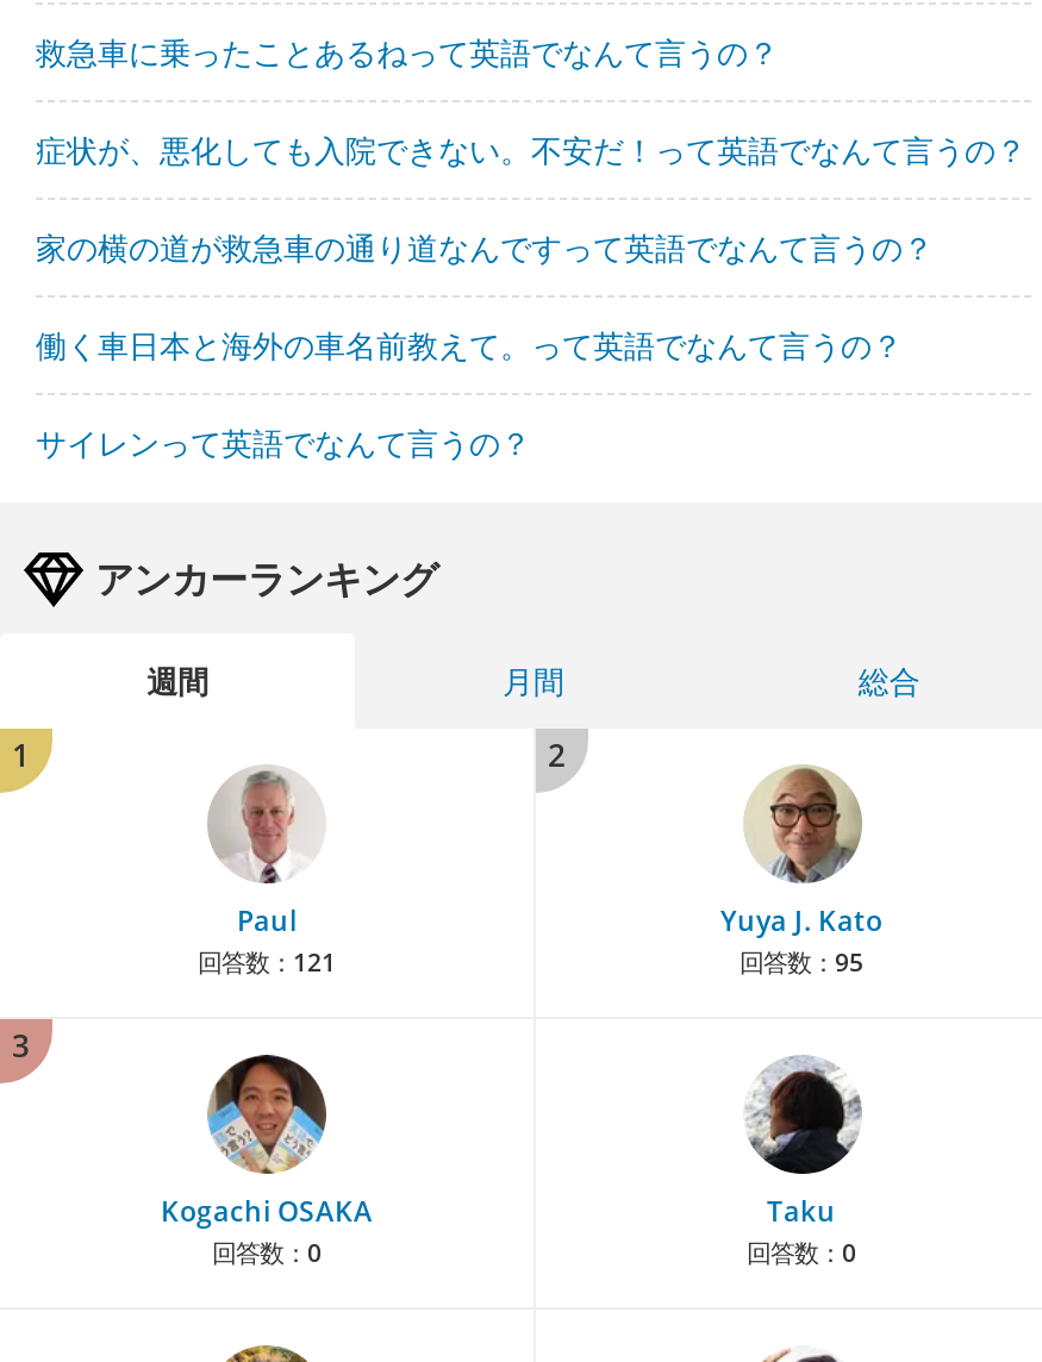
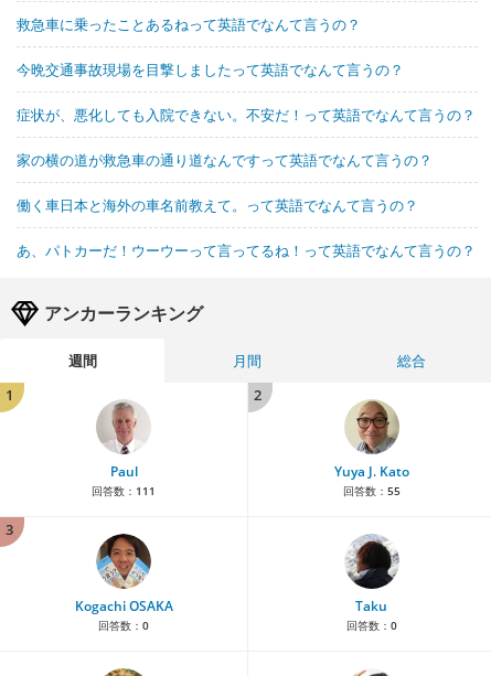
none -> [17,60,404,80] 今晩交通事故現場を目撃しましたって英語でなんて言うの？
[36,422,531,465] サイレンって英語でなんて言うの？ -> [17,241,476,261] あ、パトカーだ！ウーウーって言ってるね！って英語でなんて言うの？
[198,946,336,980] 回答数：121 -> [92,483,156,499] 回答数：111
[740,946,863,980] 回答数：95 -> [343,483,400,499] 回答数：55

